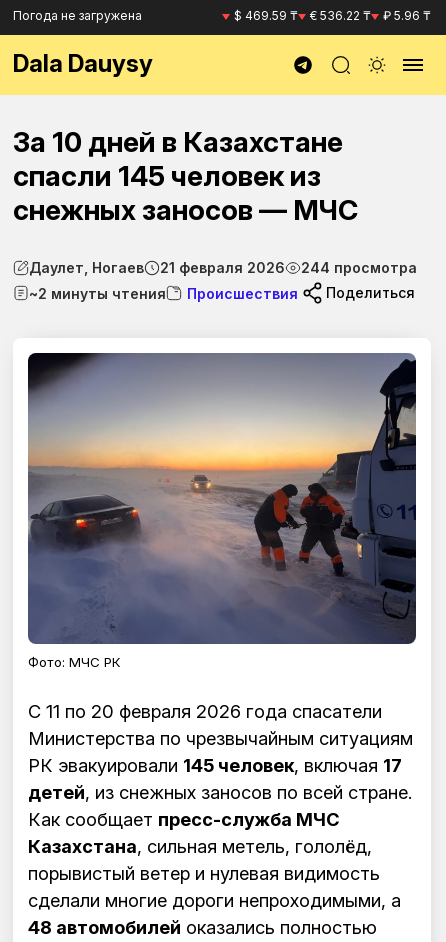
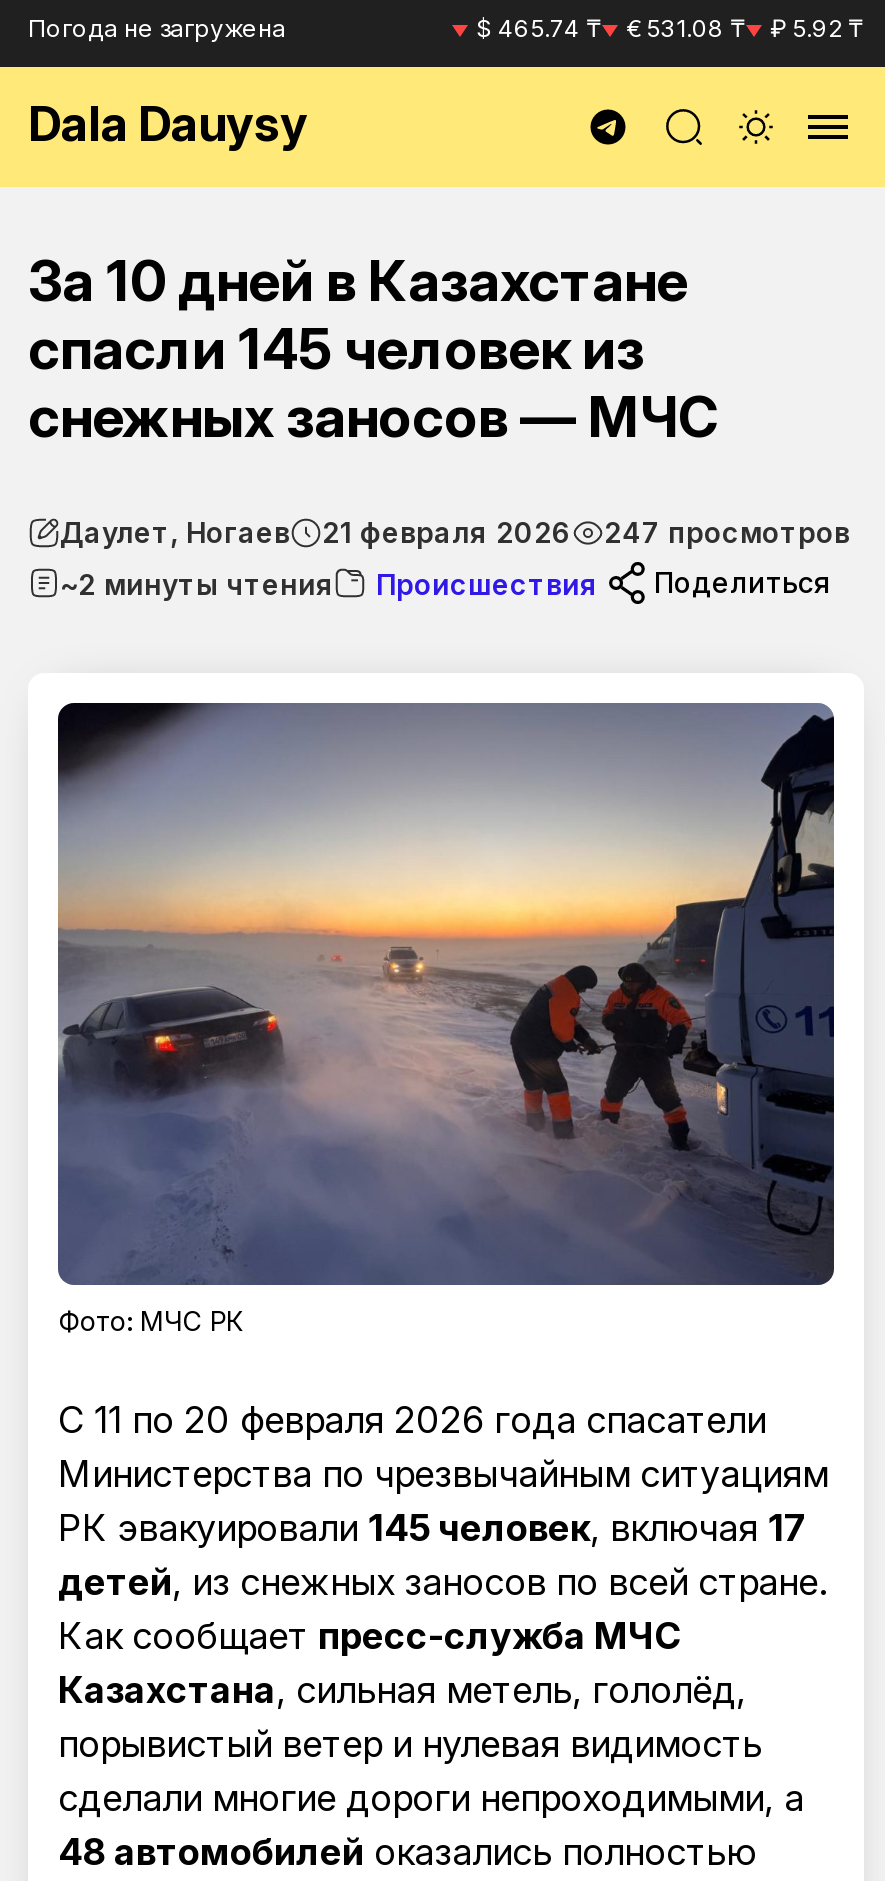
[234,8,298,23] $ 469.59 ₸ -> [476,13,602,43] $ 465.74 ₸
[310,8,371,23] € 536.22 ₸ -> [626,13,746,43] € 531.08 ₸
[383,8,431,23] ₽ 5.96 ₸ -> [770,13,864,43] ₽ 5.92 ₸
[29,259,417,276] Даулет, Ногаев 21 февраля 2026 244 просмотра -> [60,515,850,549] Даулет, Ногаев 21 февраля 2026 247 просмотров

